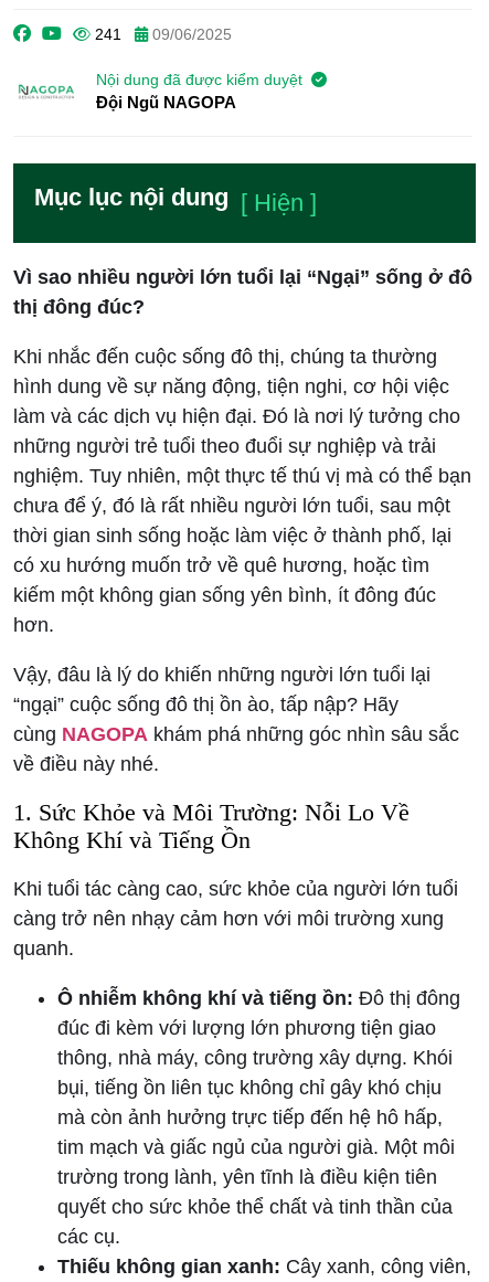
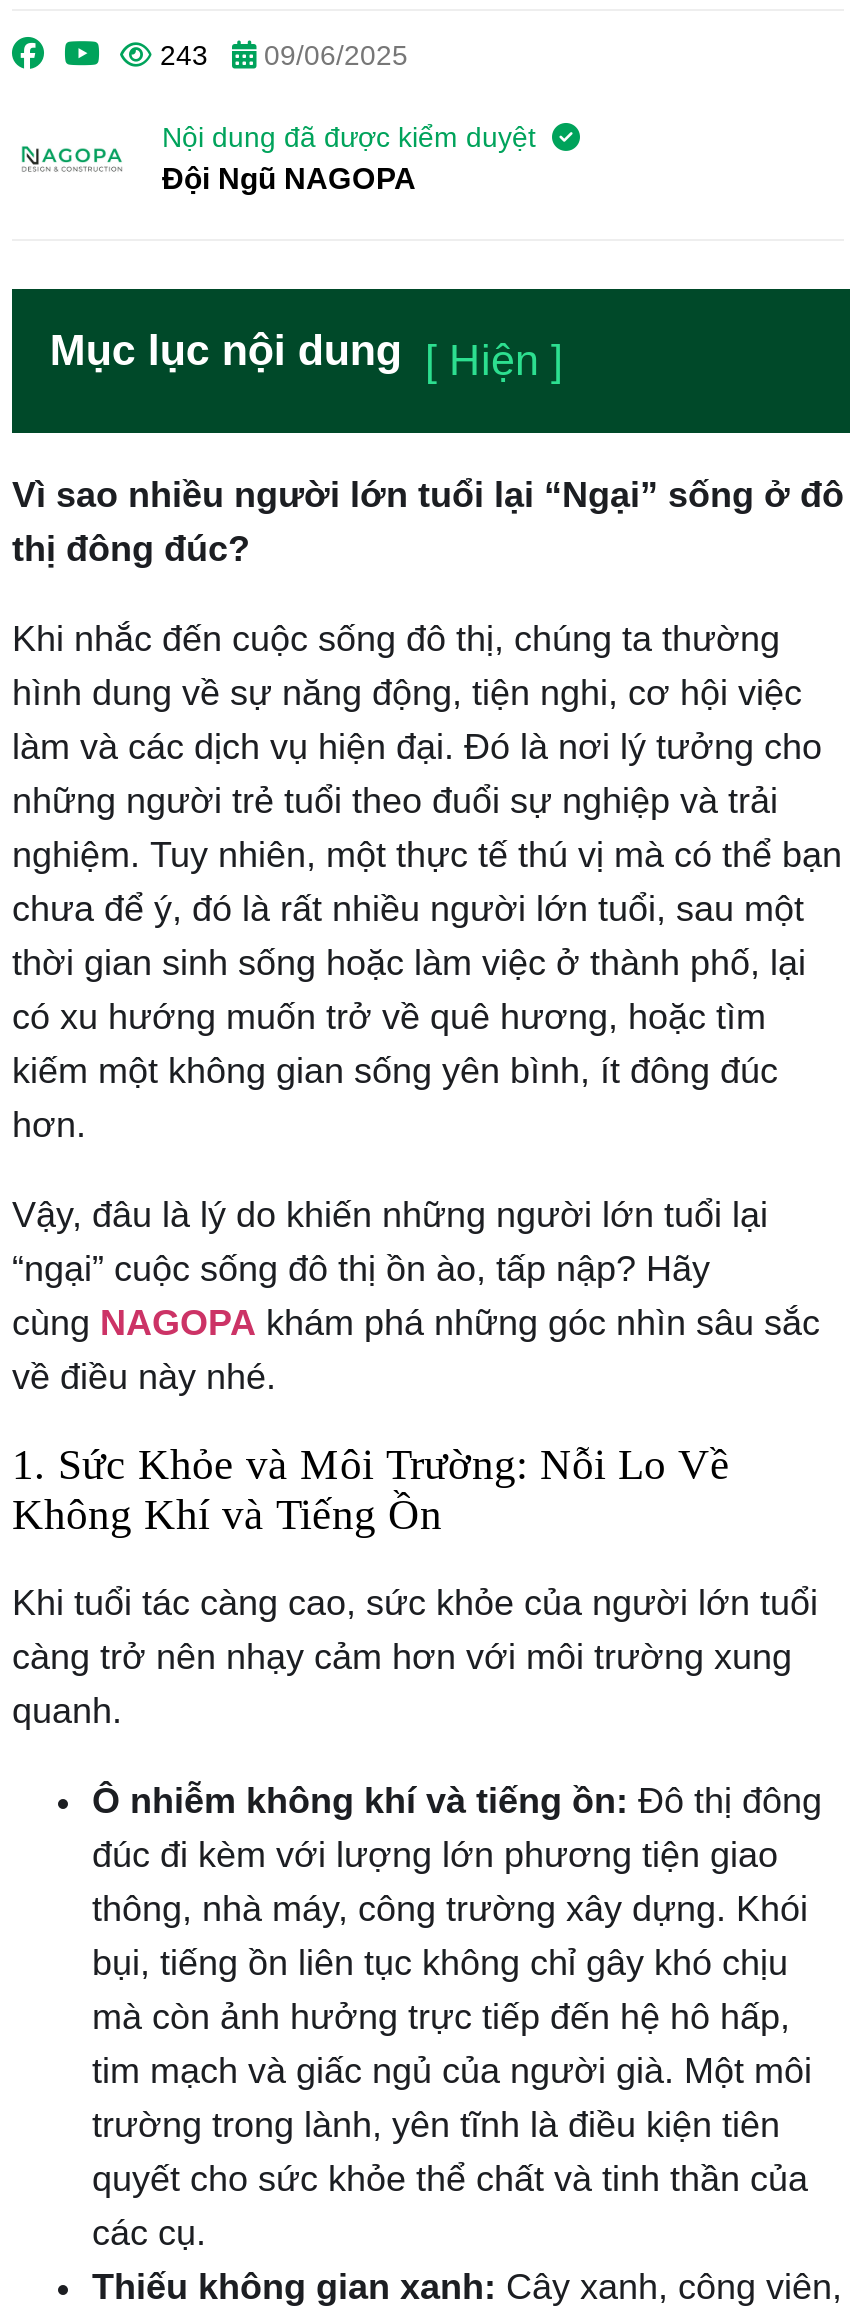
[91,25,232,43] 241 09/06/2025 -> [152,38,408,70] 243 09/06/2025

